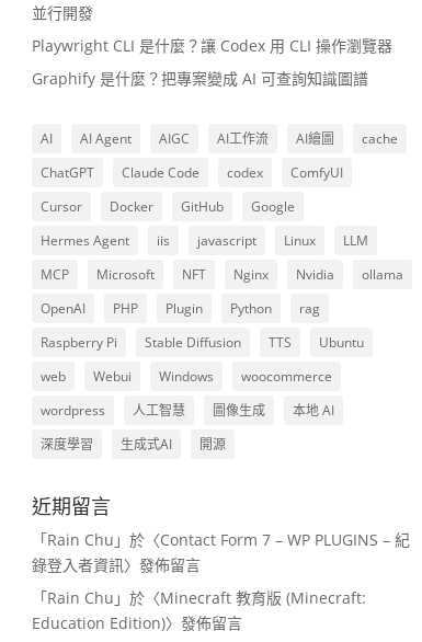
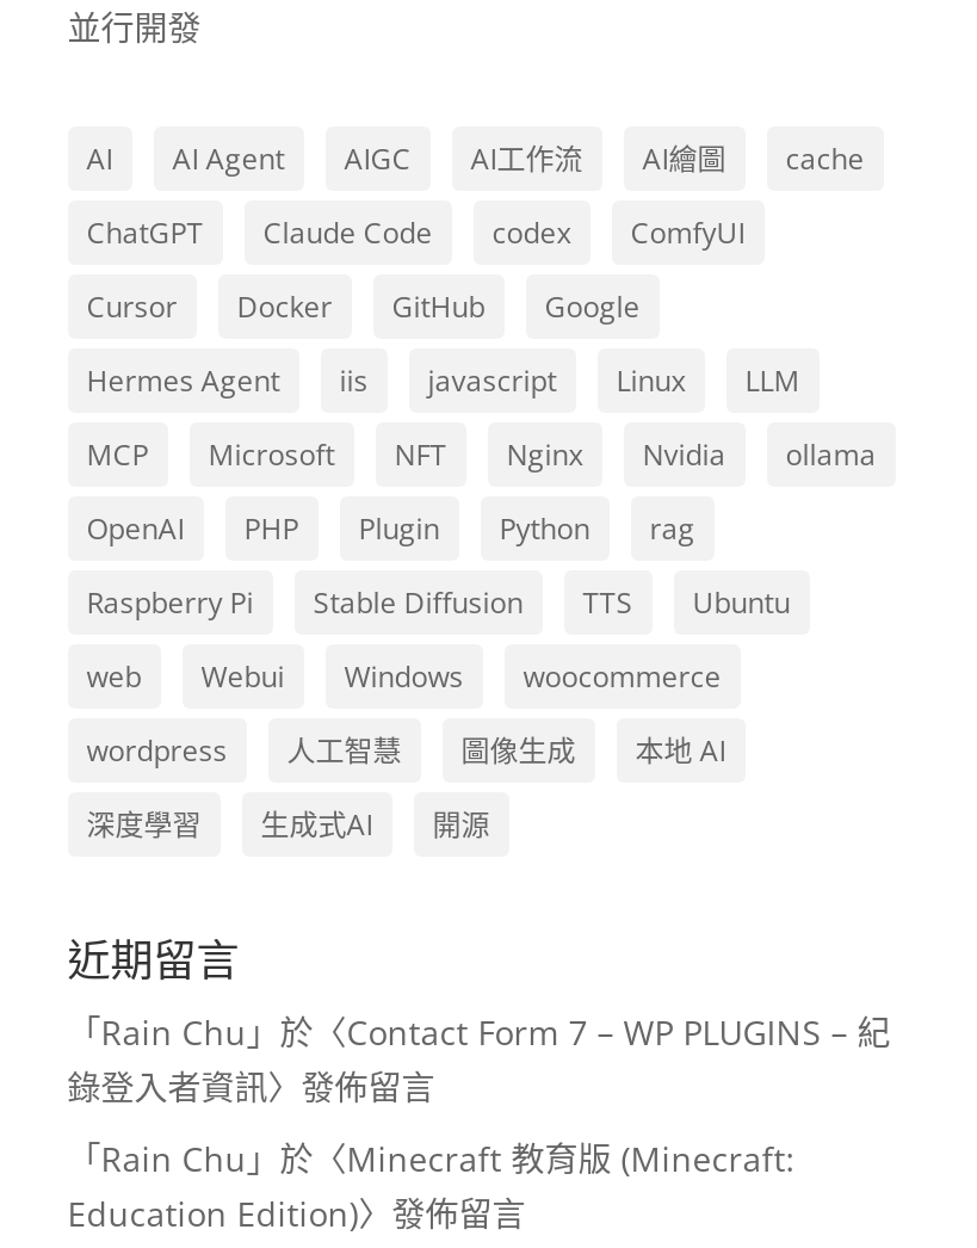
[32,35,392,89] Playwright CLI 是什麼？讓 Codex 用 CLI 操作瀏覽器 | Graphify 是什麼？把專案變成 AI 可查詢知識圖譜 -> none

